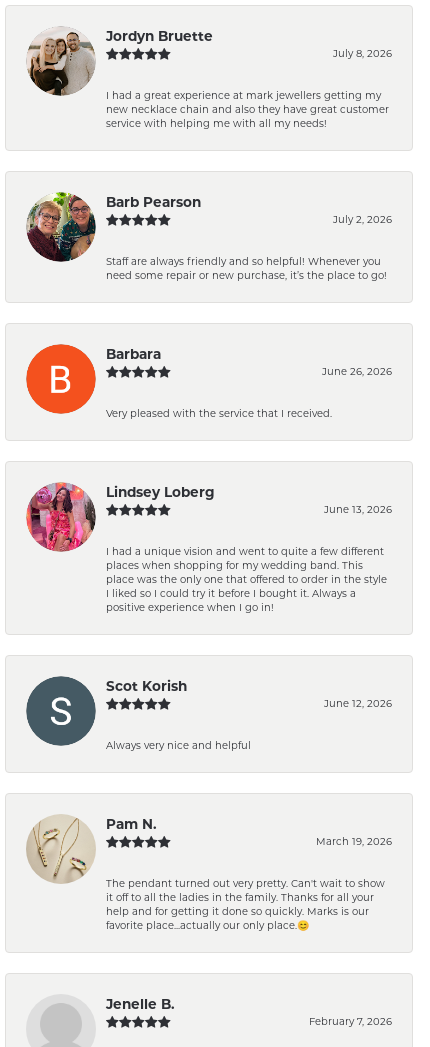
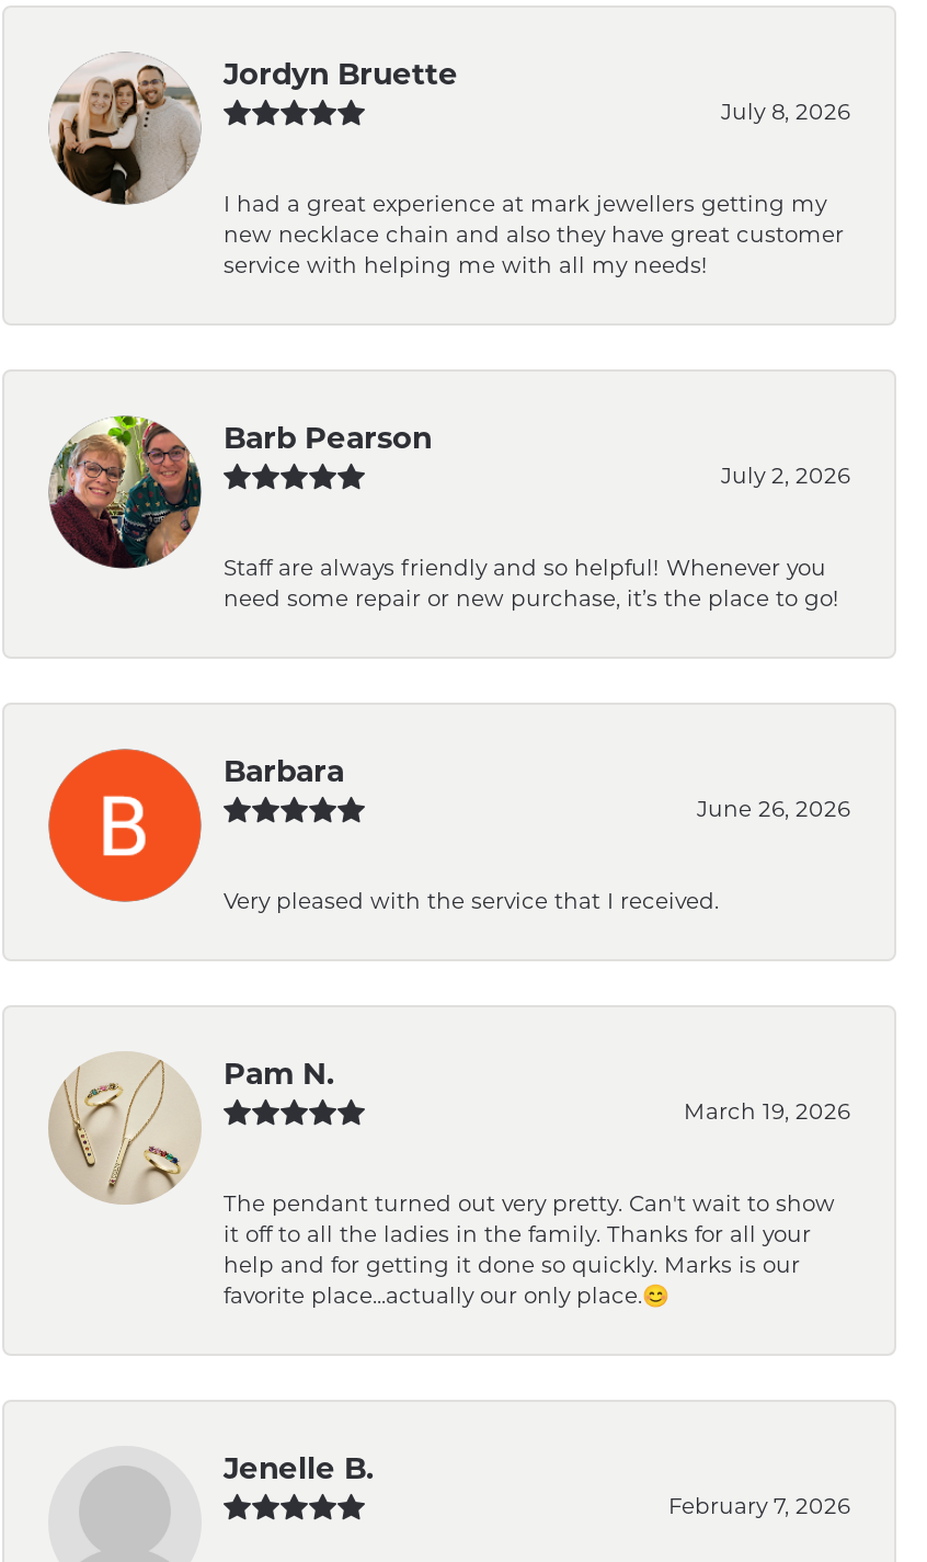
[26,482,392,613] [image] | Lindsey Loberg | June 13, 2026 | I had a unique vision and went to quite a few different | places when shopping for my wedding band. This | place was the only one that offered to order in the style | I liked so I could try it before I bought it. Always a | positive experience when I go in! -> none
[25,676,392,751] [image] | Scot Korish | June 12, 2026 | Always very nice and helpful -> none

